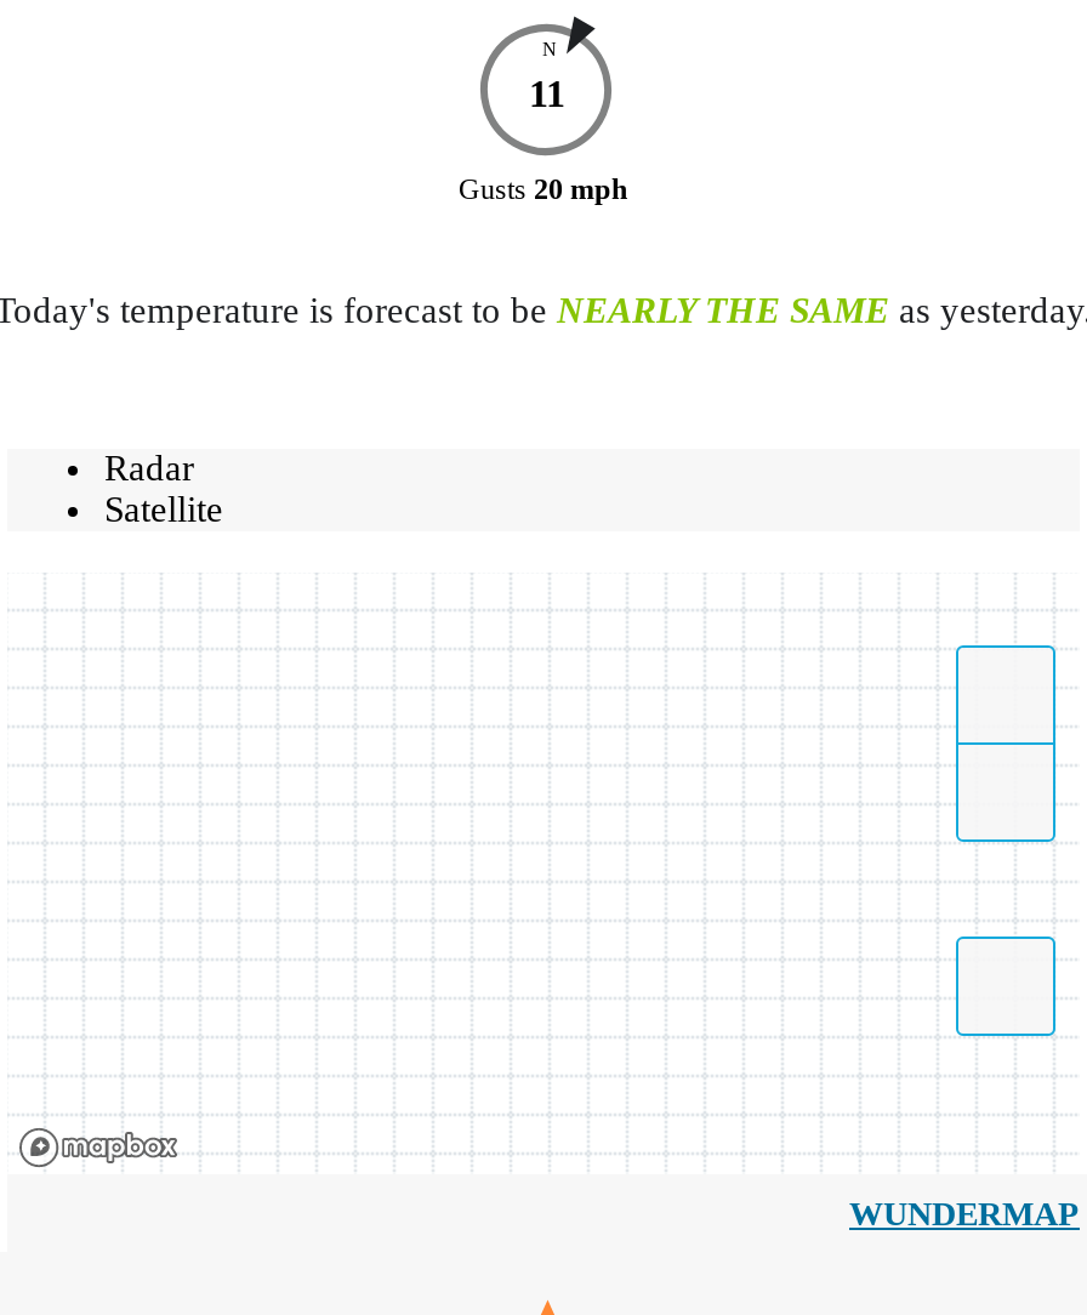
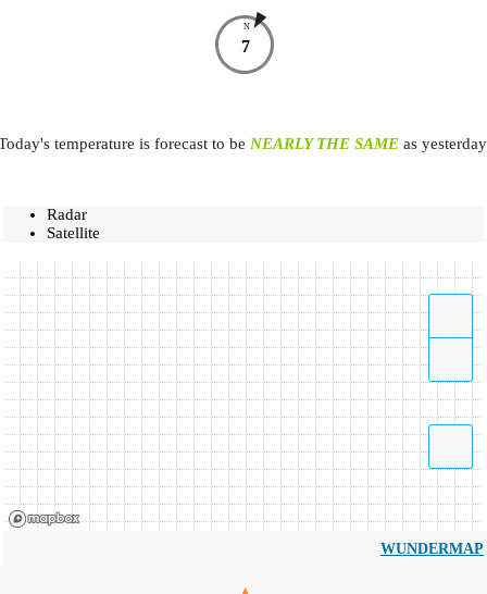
[459,73,628,206] 11 | Gusts 20 mph -> [241,37,249,55] 7

